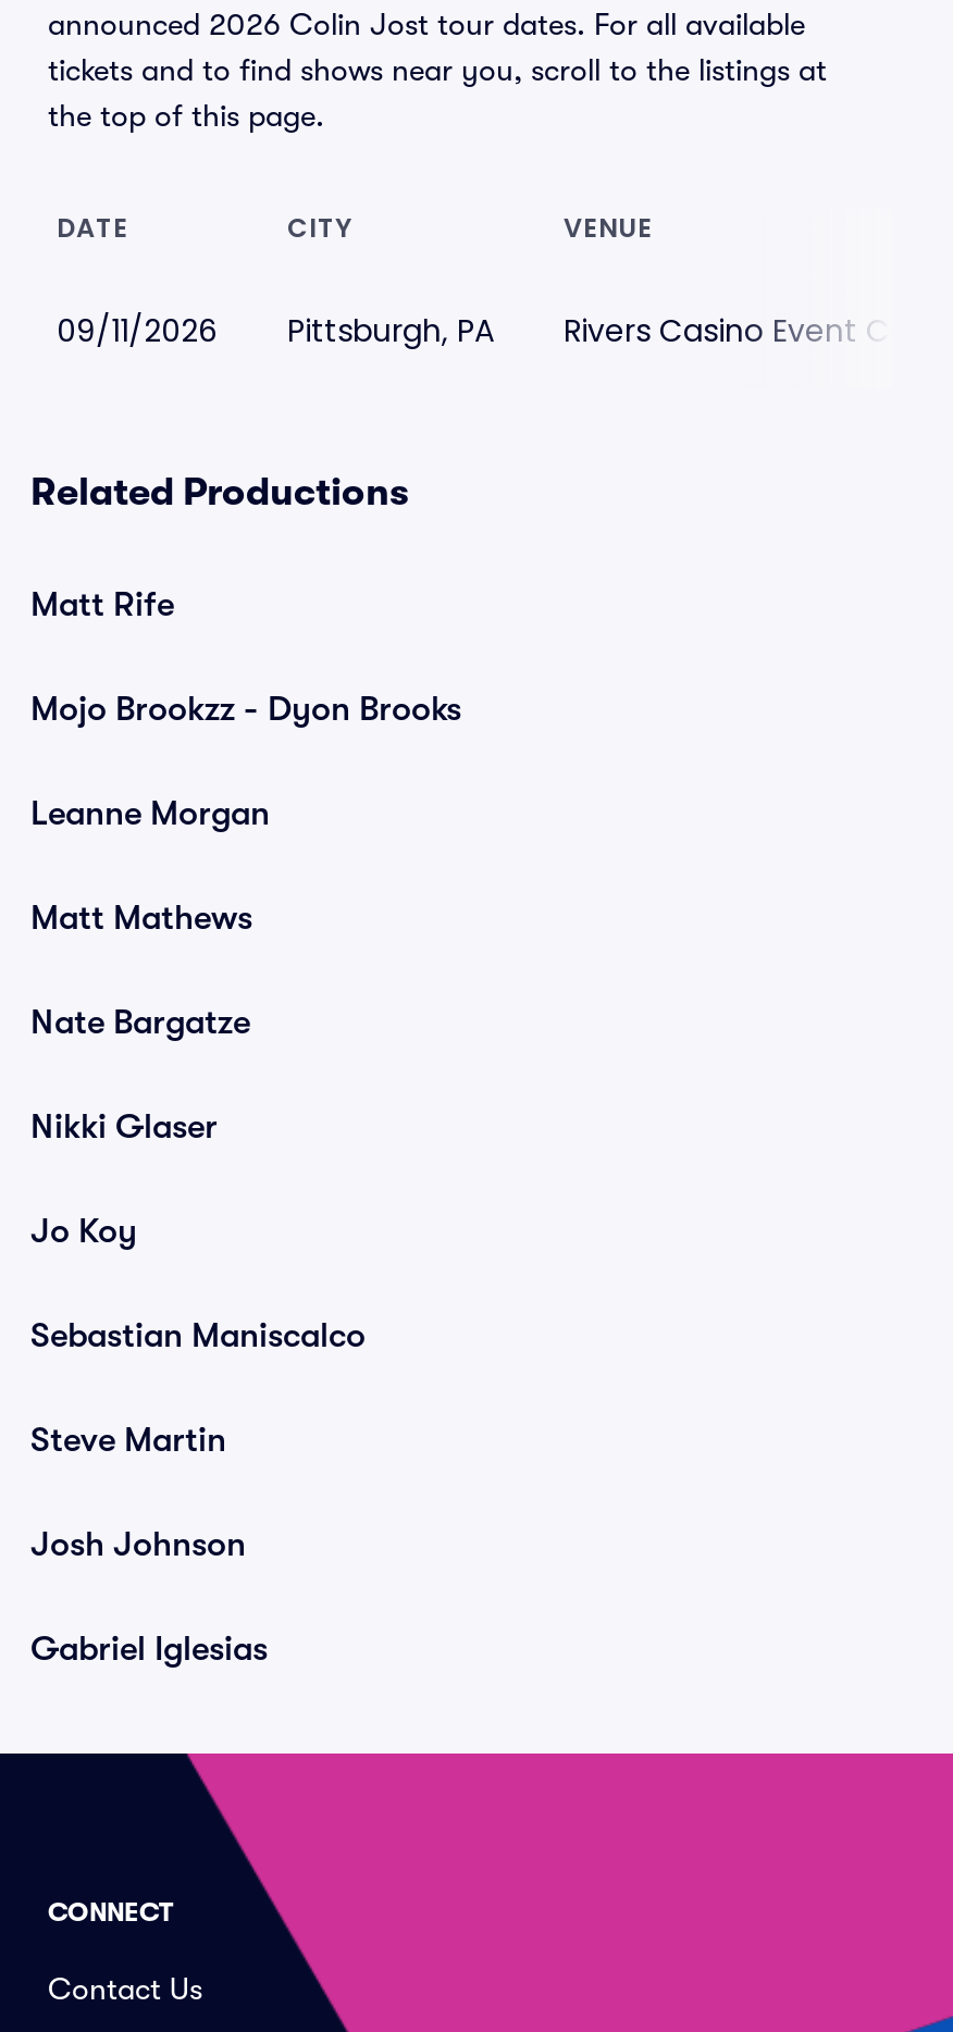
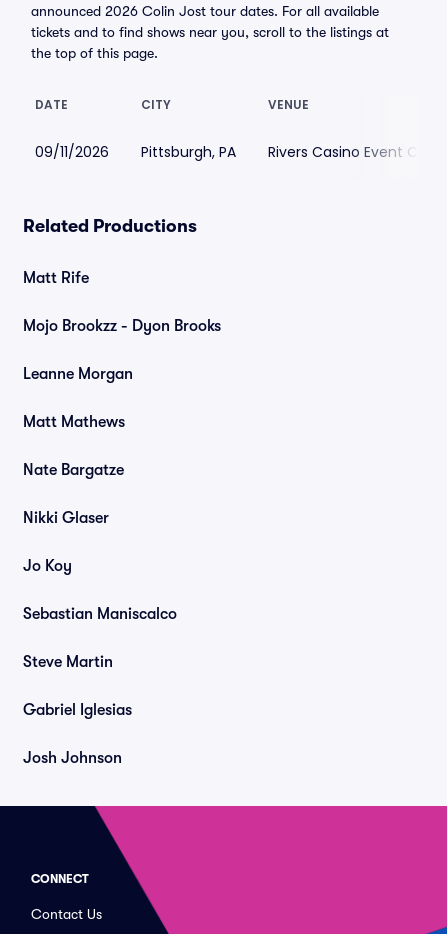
moved [30,1525,246,1564] -> [23,749,122,767]: Josh Johnson
moved [30,1630,268,1669] -> [23,701,132,719]: Gabriel Iglesias

